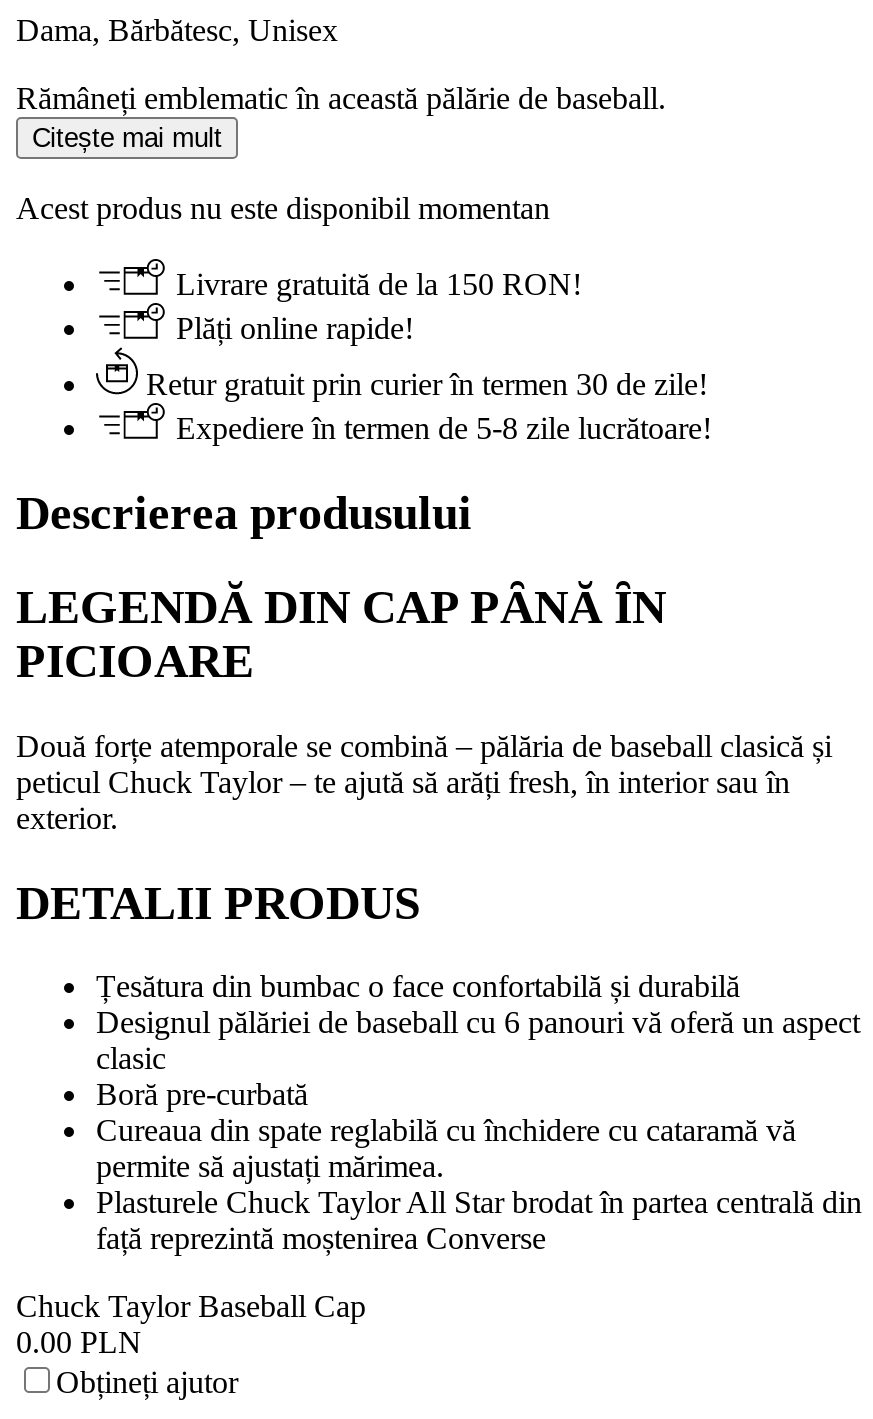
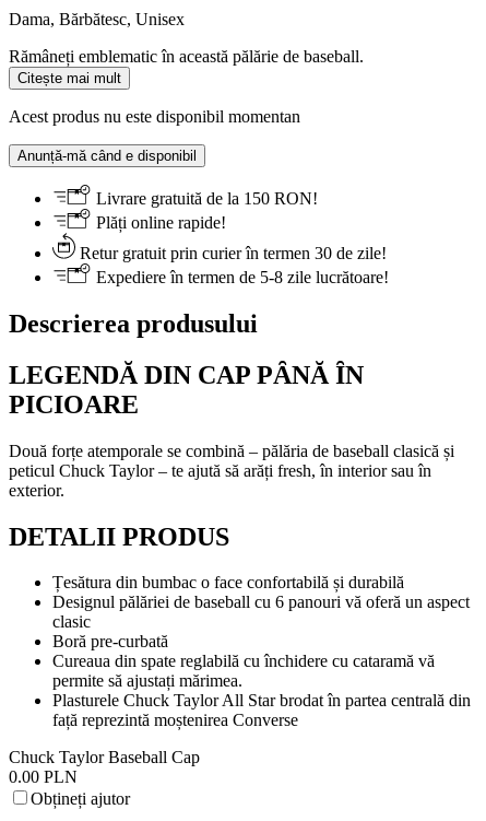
none -> [17,147,197,164] Anunță-mă când e disponibil

